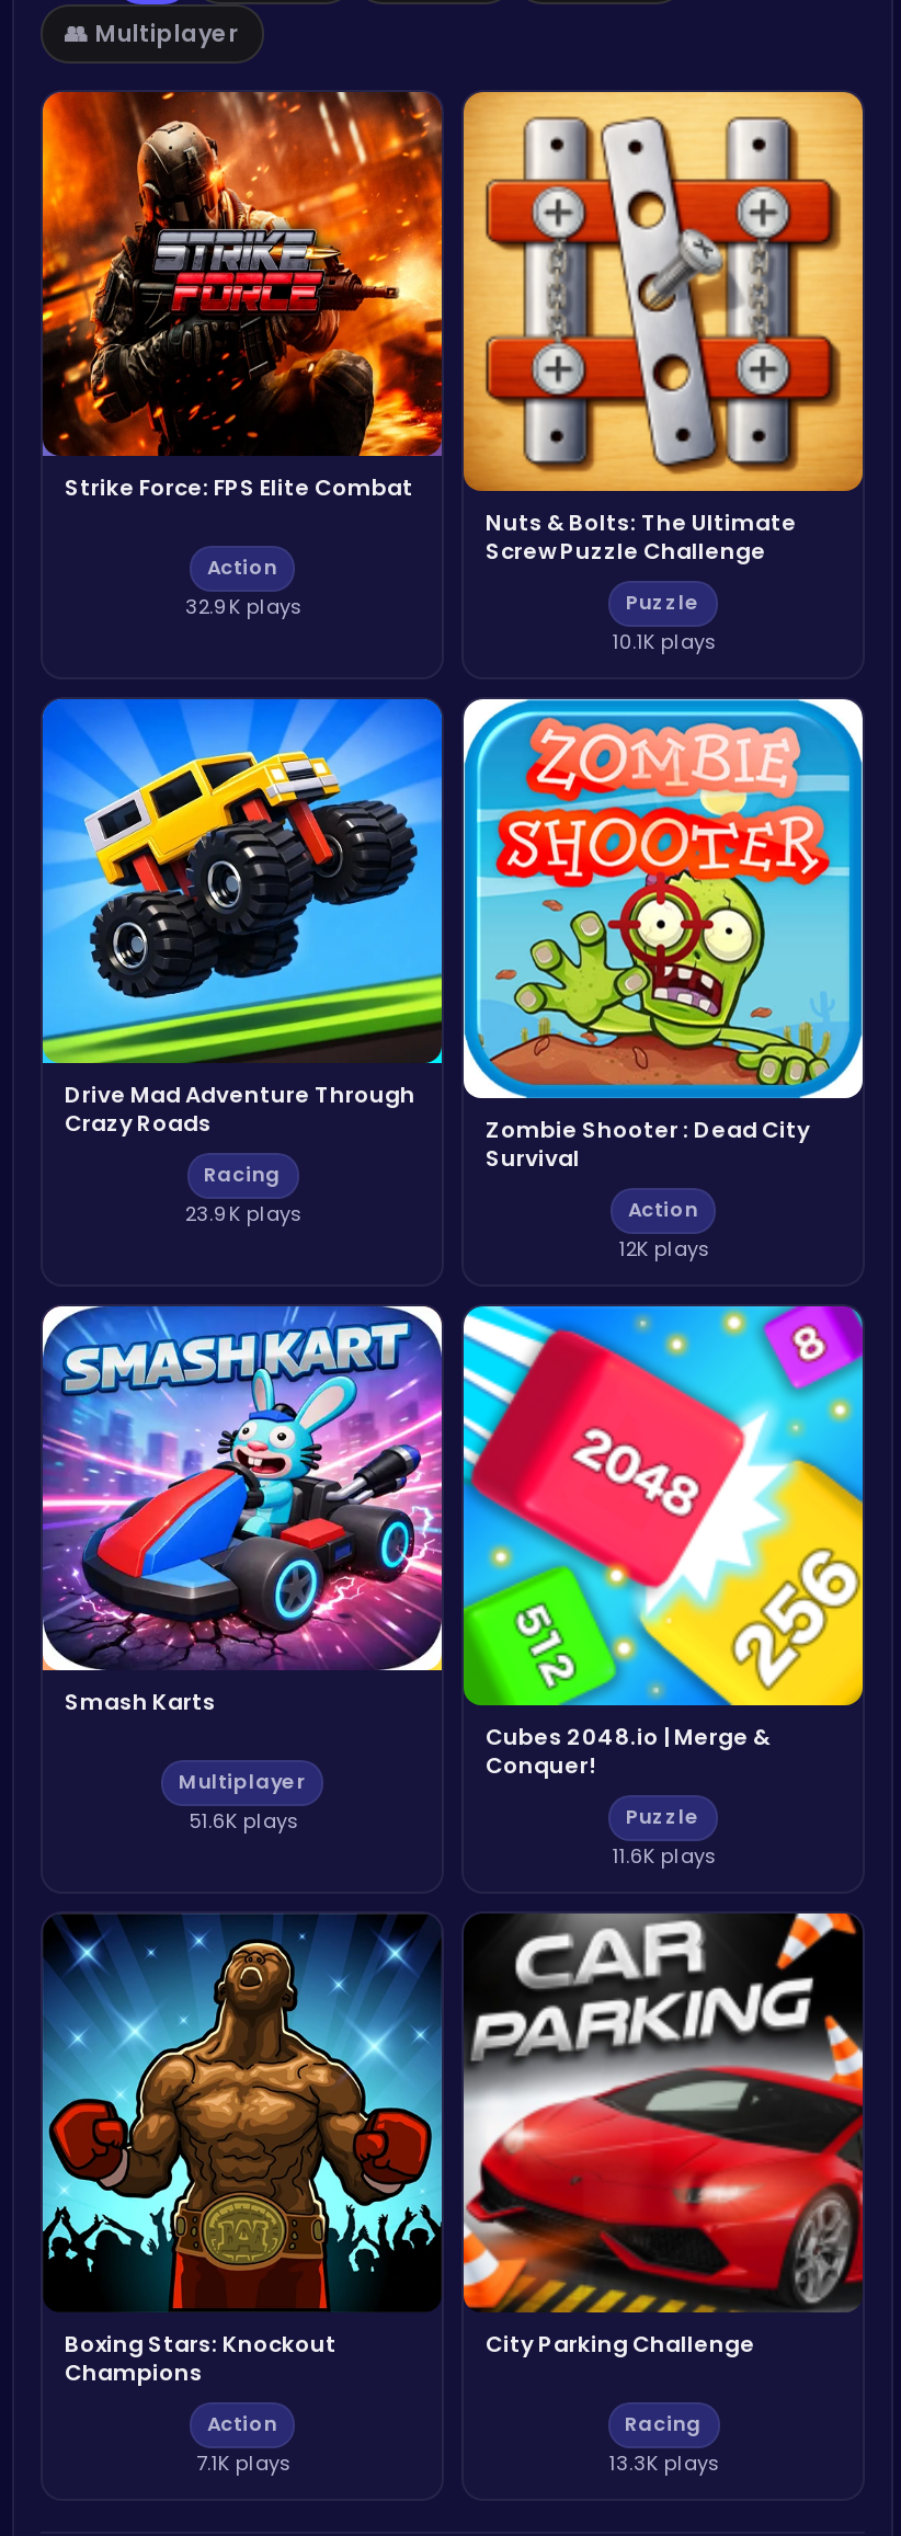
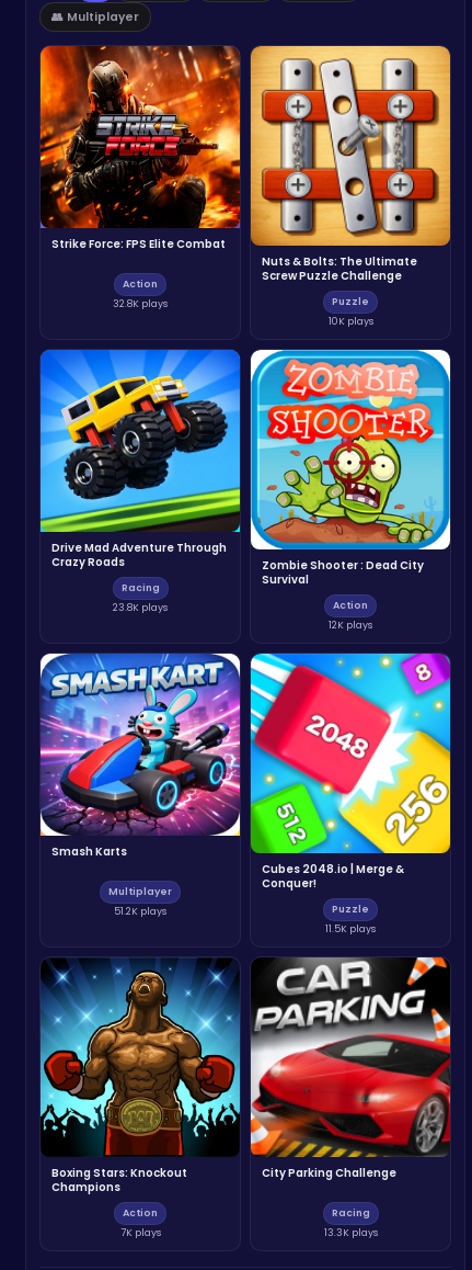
[185,594,299,620] 32.9K plays -> [113,297,168,310] 32.8K plays
[613,630,714,656] 10.1K plays -> [328,315,373,328] 10K plays
[185,1201,299,1227] 23.9K plays -> [113,601,168,614] 23.8K plays
[189,1808,296,1834] 51.6K plays -> [114,905,166,918] 51.2K plays
[613,1844,714,1870] 11.6K plays -> [325,923,376,936] 11.5K plays
[196,2451,288,2477] 7.1K plays -> [120,1226,160,1240] 7K plays

